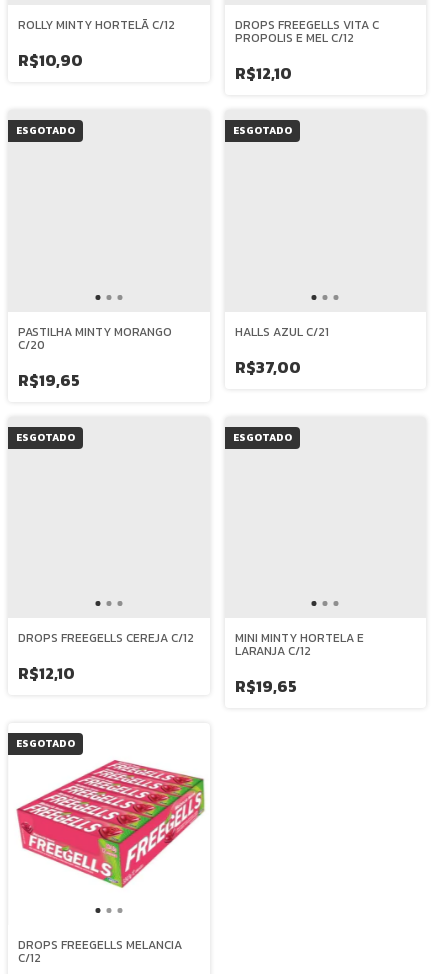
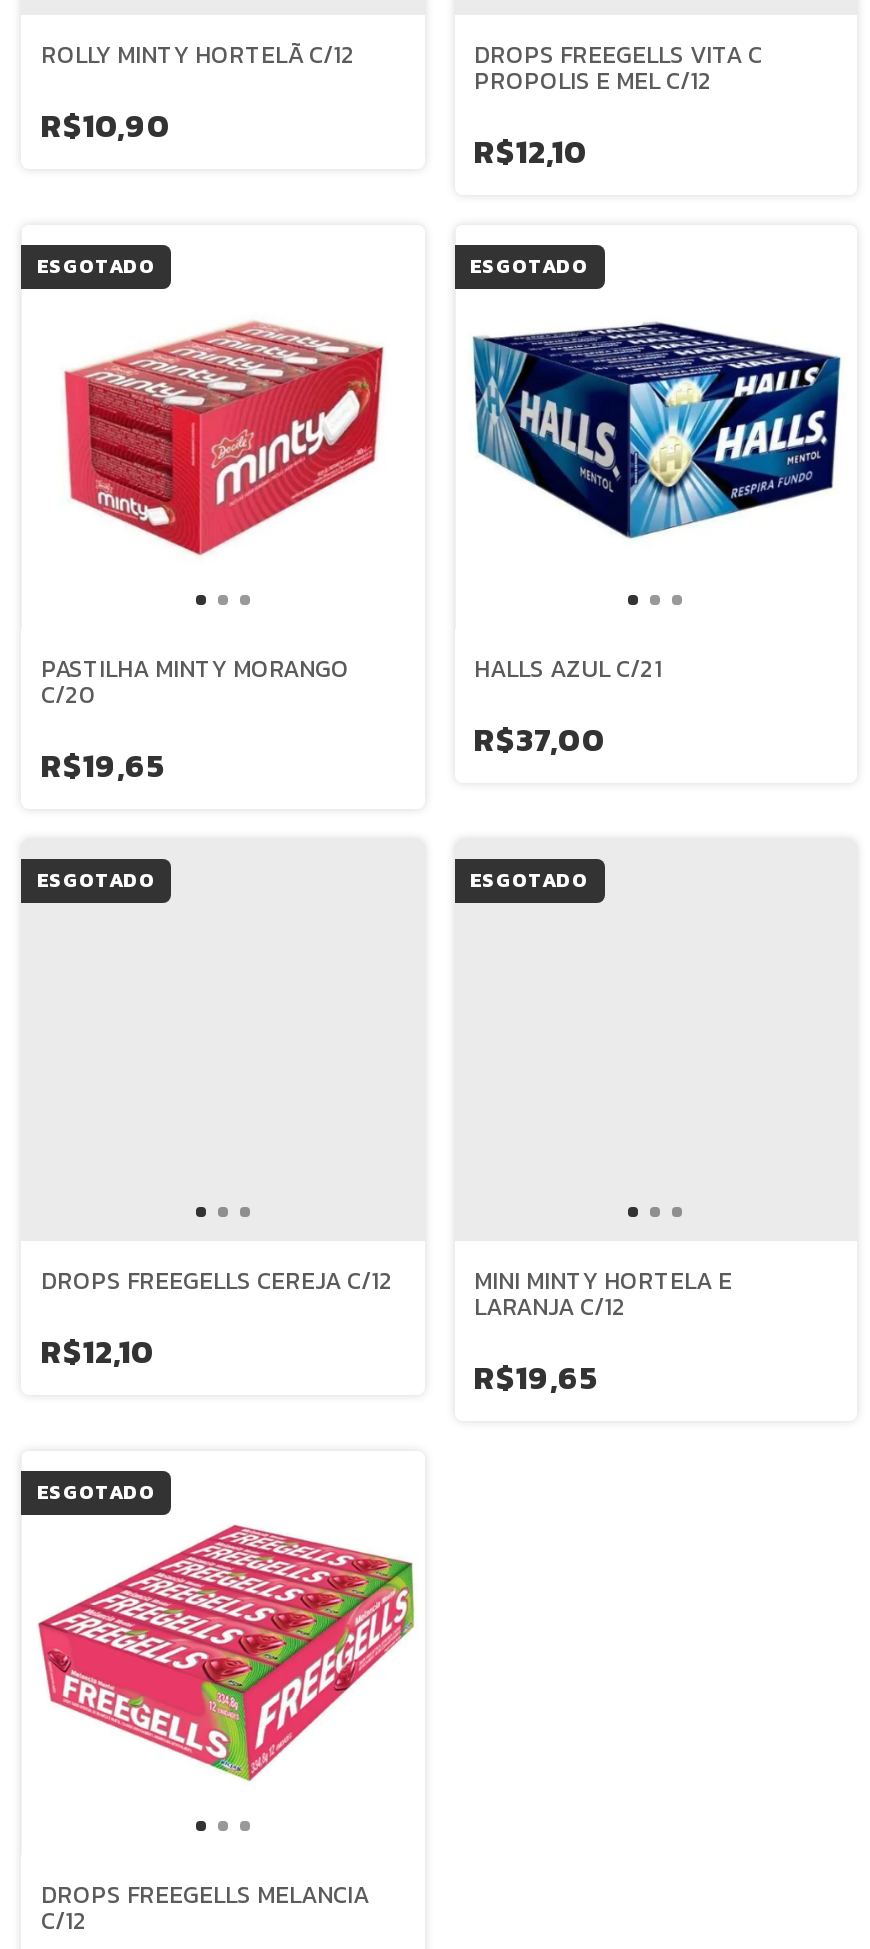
none -> [63,321,385,555] [image]
none -> [471,321,841,539] [image]

